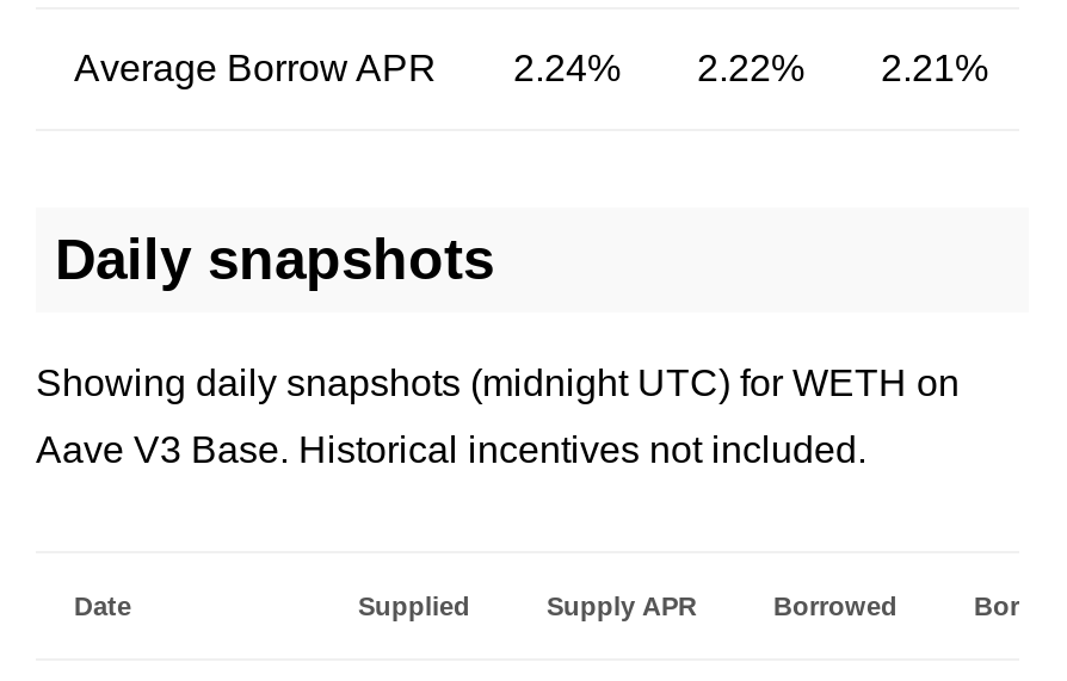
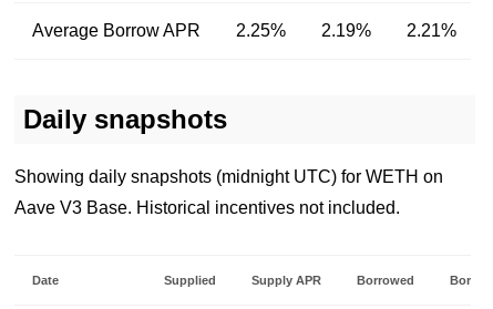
[513,49,621,89] 2.24% -> [236,22,286,40] 2.25%
[697,49,804,89] 2.22% -> [321,22,371,40] 2.19%

